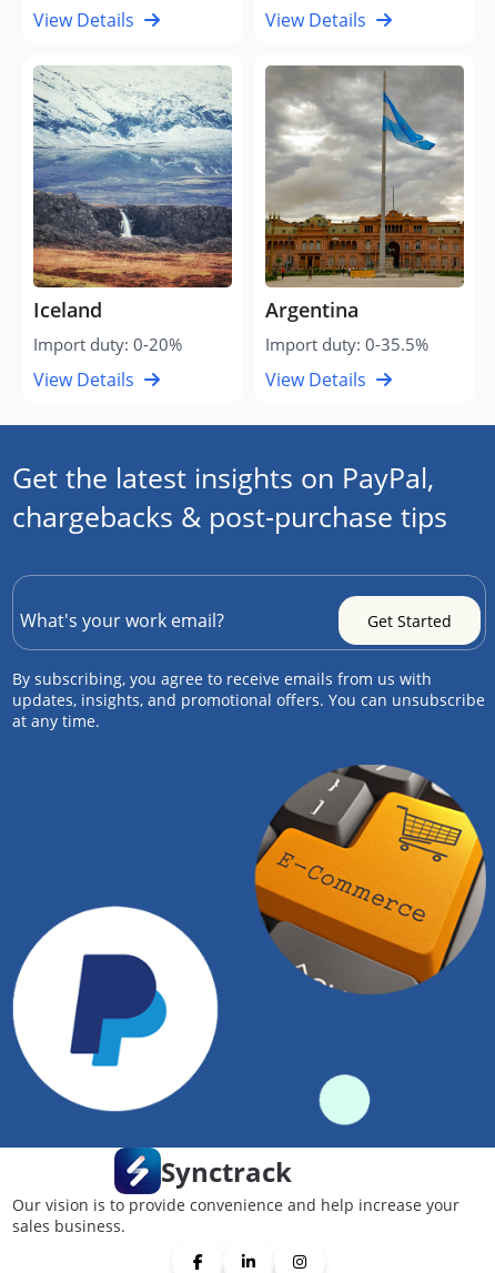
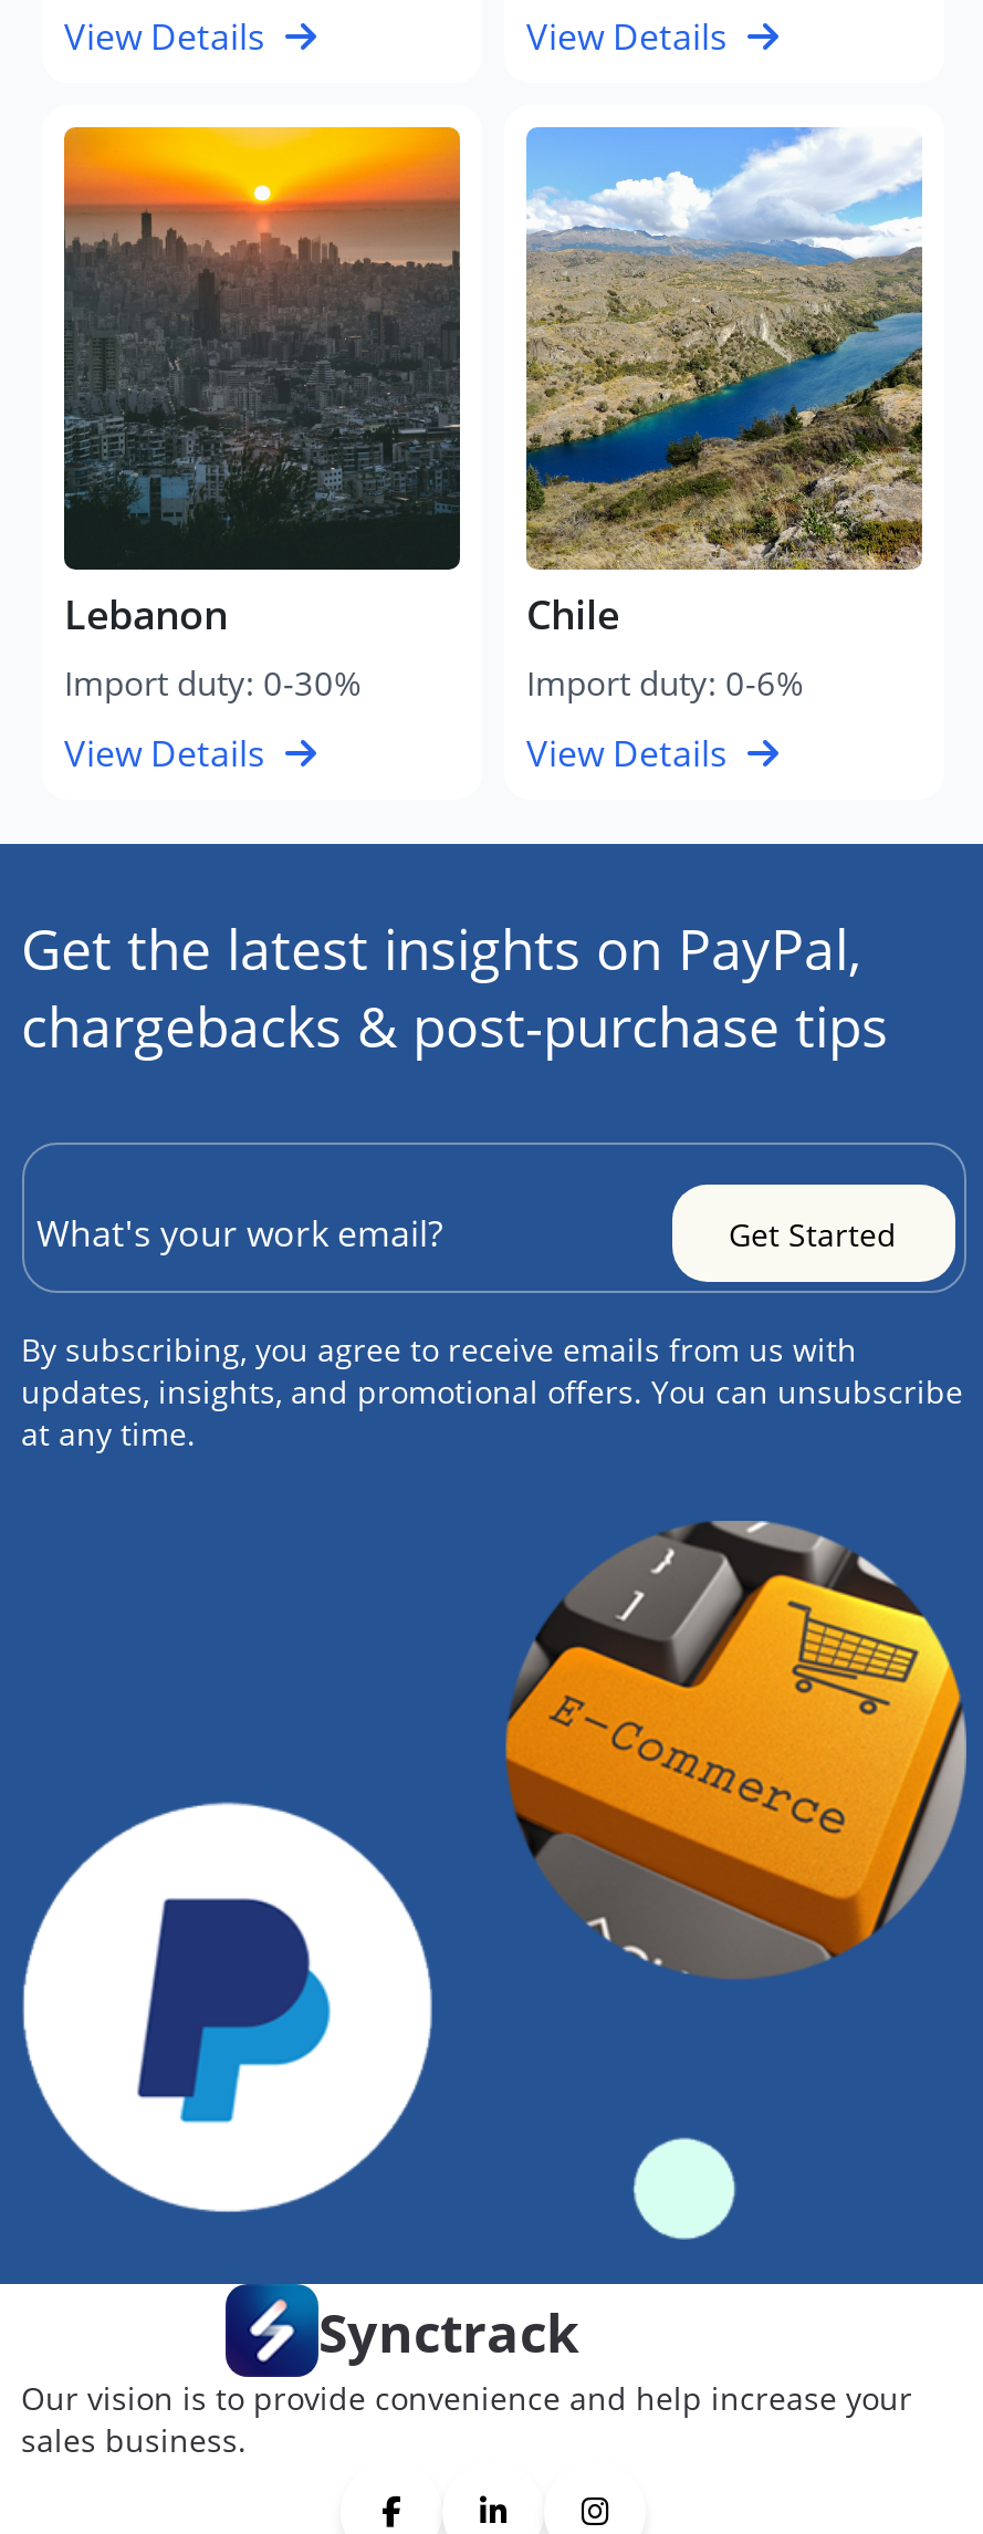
[32,65,233,355] [image] | Iceland | Import duty: 0-20% -> [62,125,462,705] [image] | Lebanon | Import duty: 0-30%
[264,64,465,355] [image] | Argentina | Import duty: 0-35.5% -> [524,125,924,705] [image] | Chile | Import duty: 0-6%

